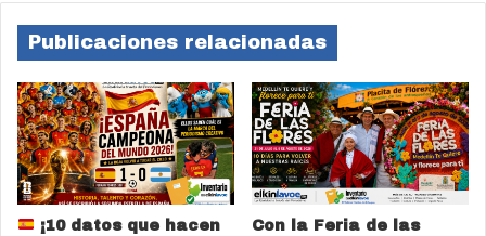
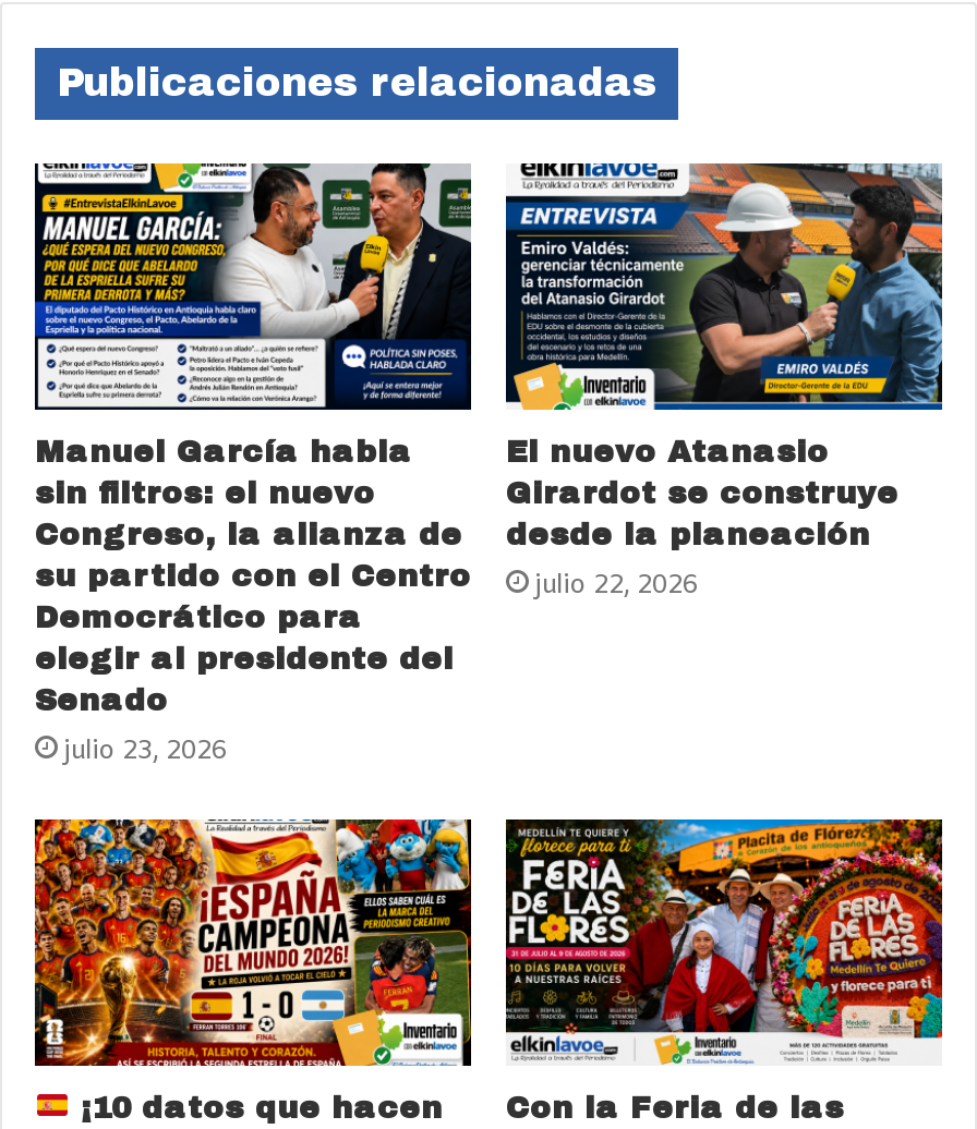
none -> [33,161,473,768] [image] | Manuel García habla | sin filtros: el nuevo | Congreso, la alianza de | su partido con el Centro | Democrático para | elegir al presidente del | Senado | julio 23, 2026
none -> [504,161,944,603] [image] | El nuevo Atanasio | Girardot se construye | desde la planeación | julio 22, 2026

